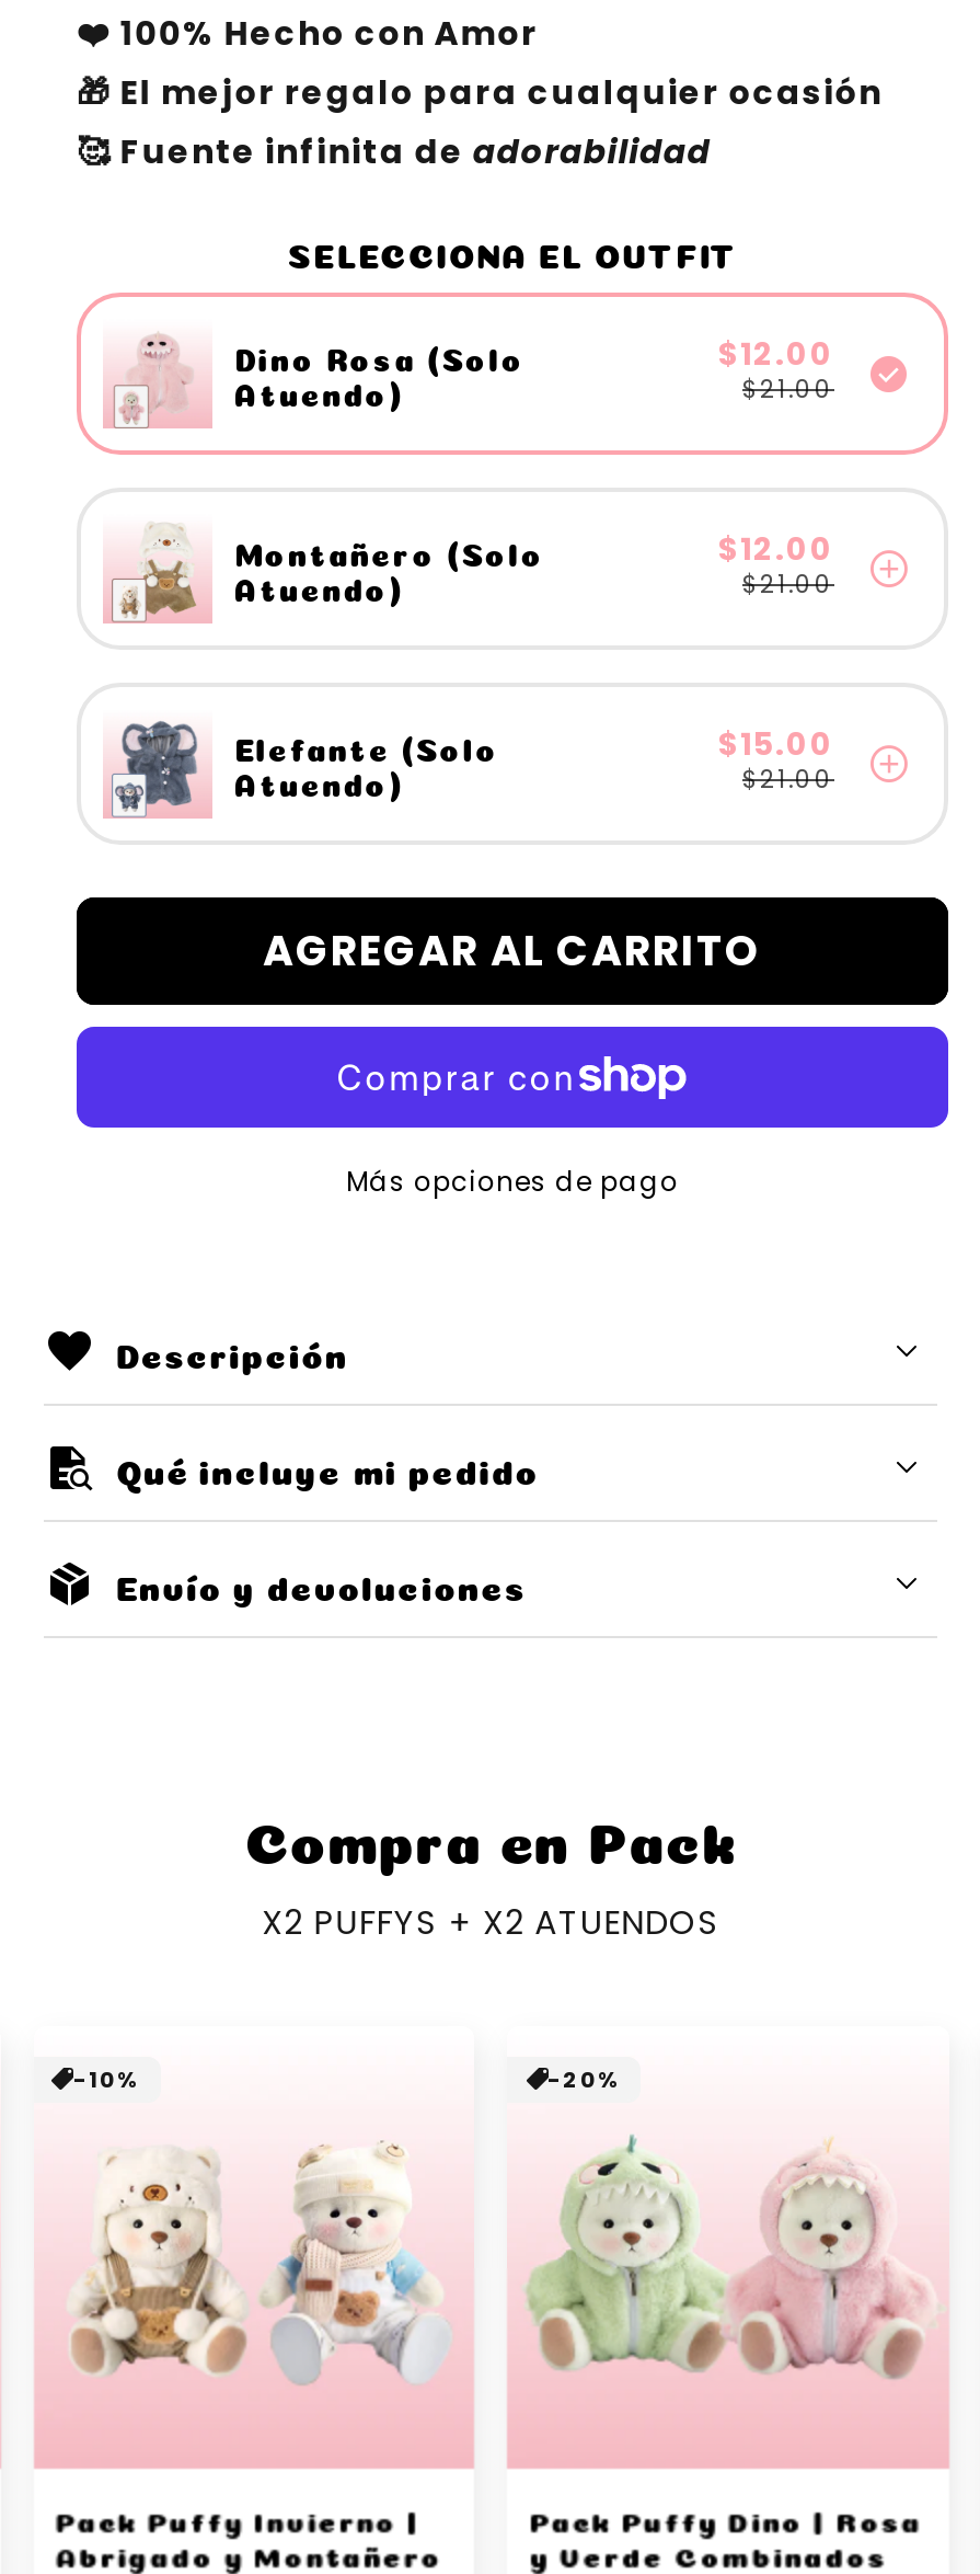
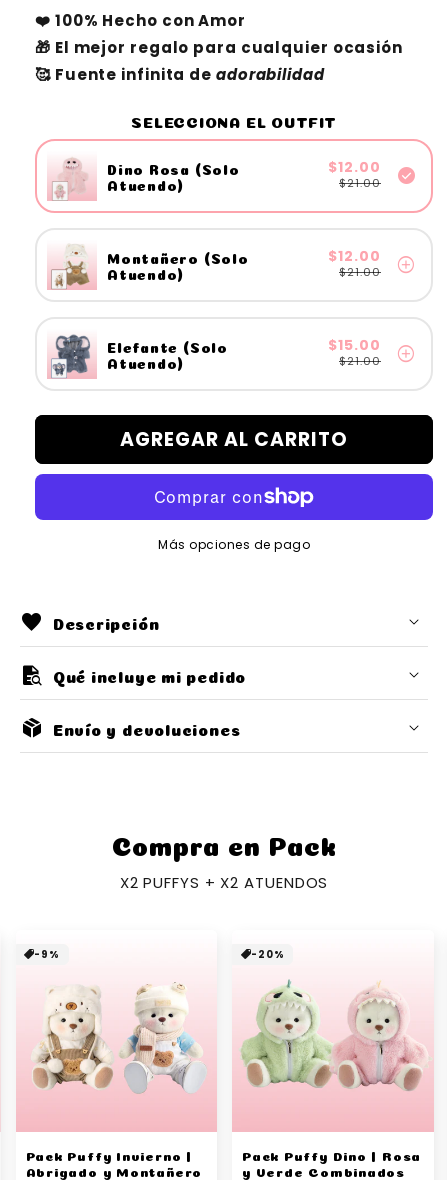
[73,2062,141,2095] -10% -> [33,946,59,961] -9%

